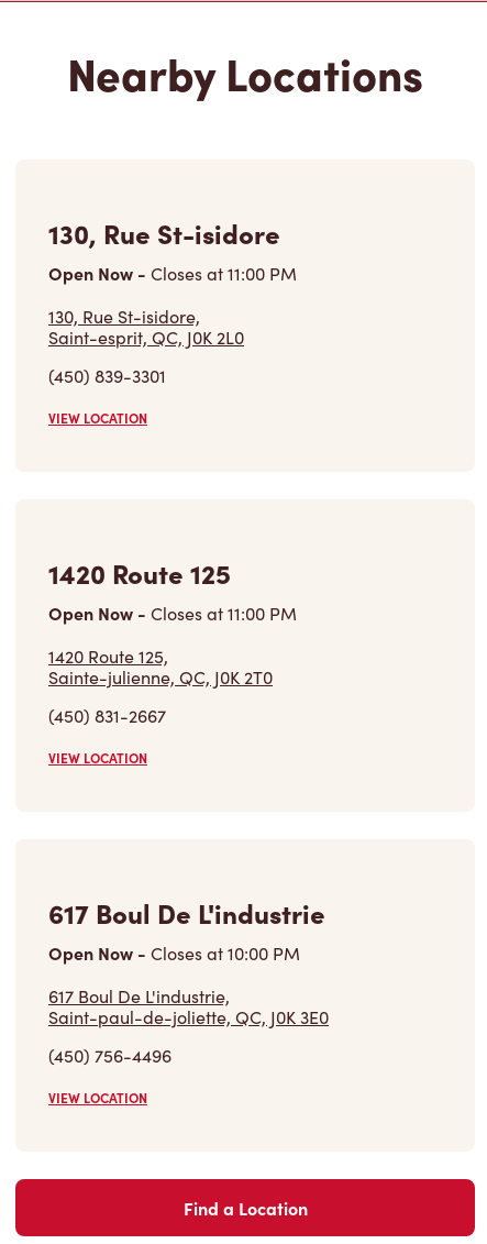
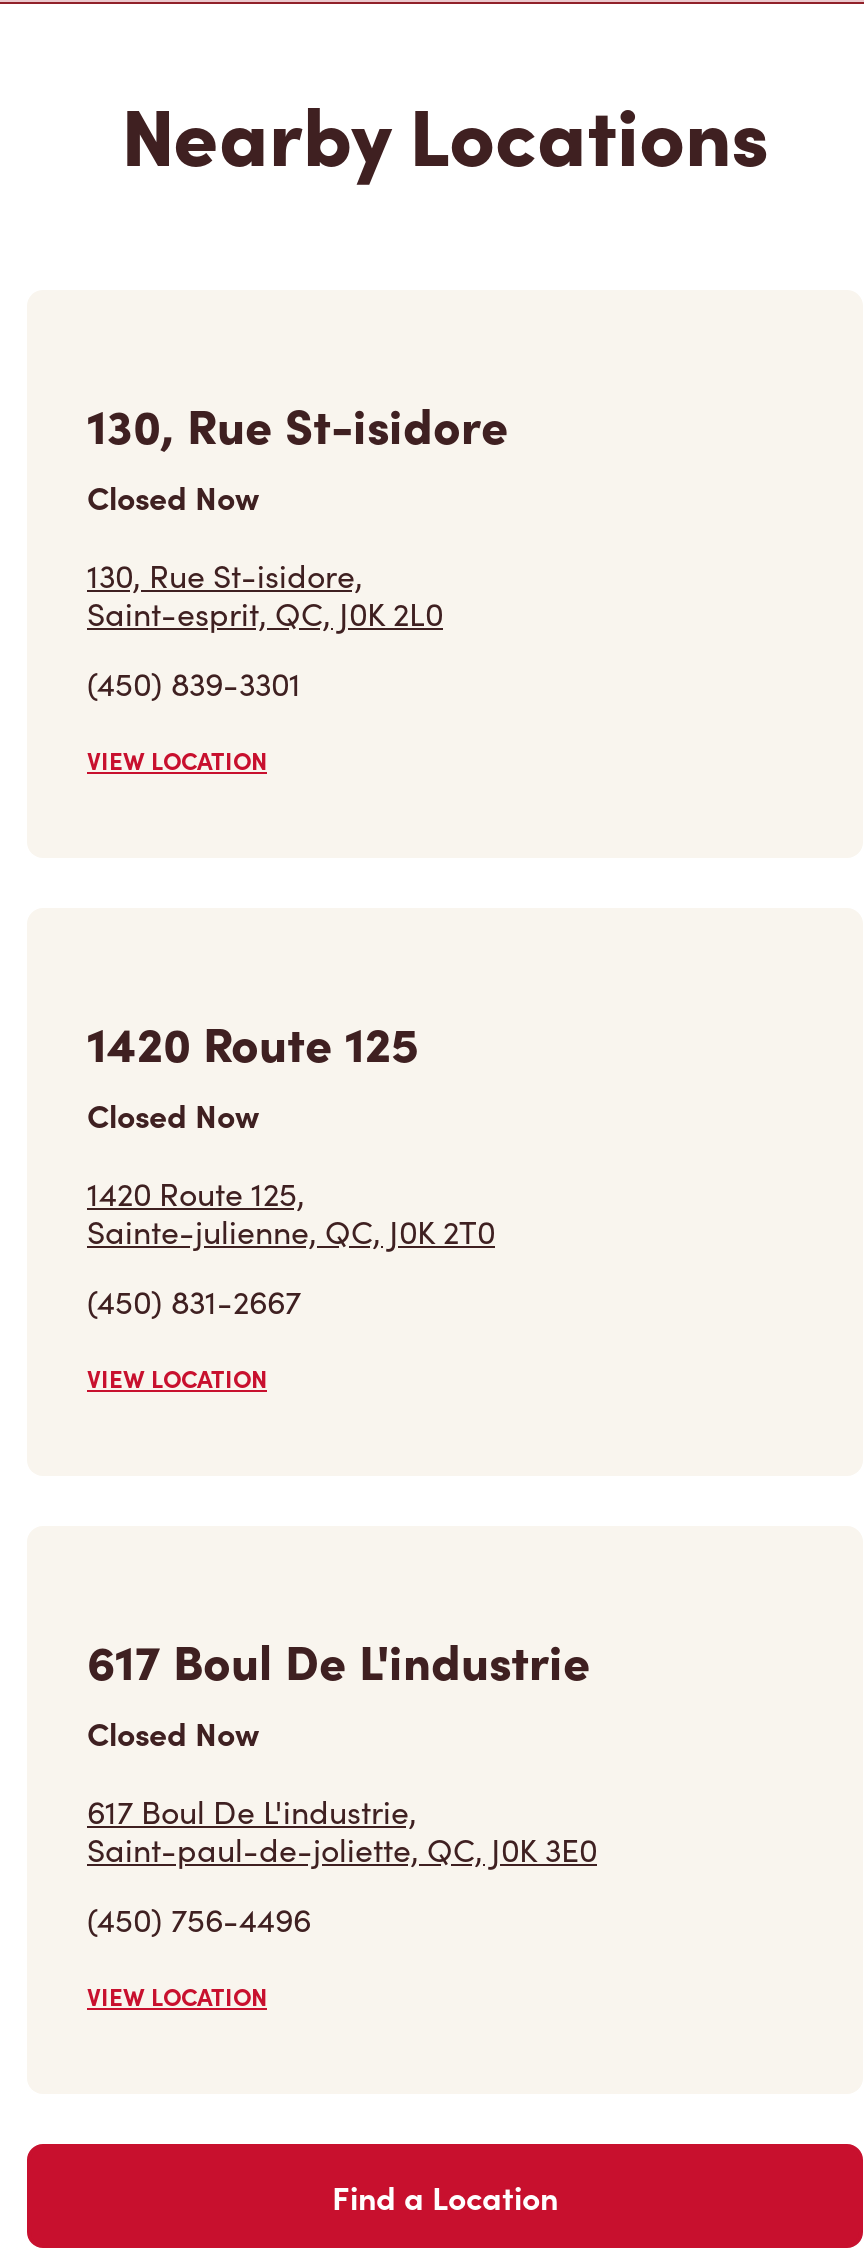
[48,261,297,285] Open Now - Closes at 11:00 PM -> [87,475,259,519] Closed Now
[48,601,297,625] Open Now - Closes at 11:00 PM -> [87,1093,259,1137] Closed Now
[48,941,300,965] Open Now - Closes at 10:00 PM -> [87,1711,259,1755] Closed Now

